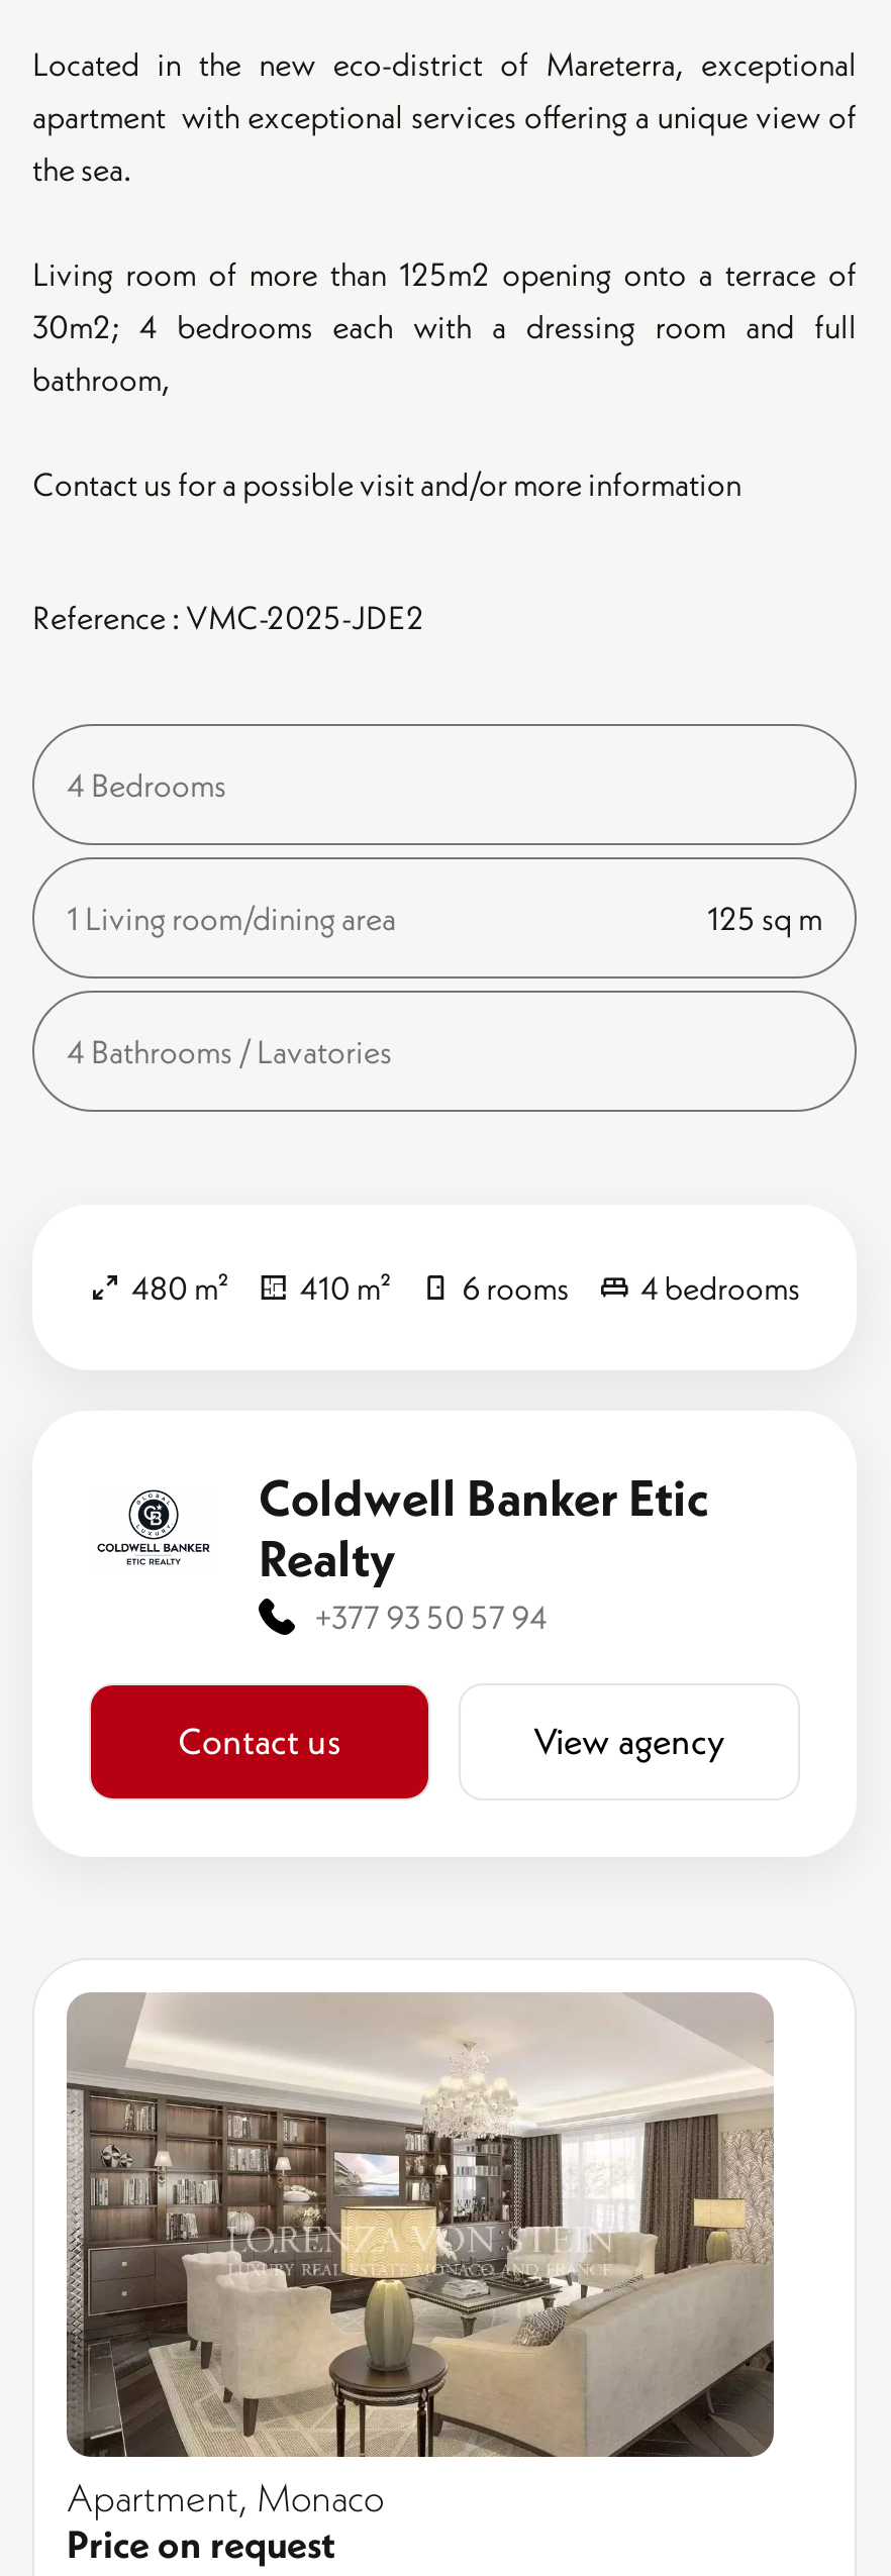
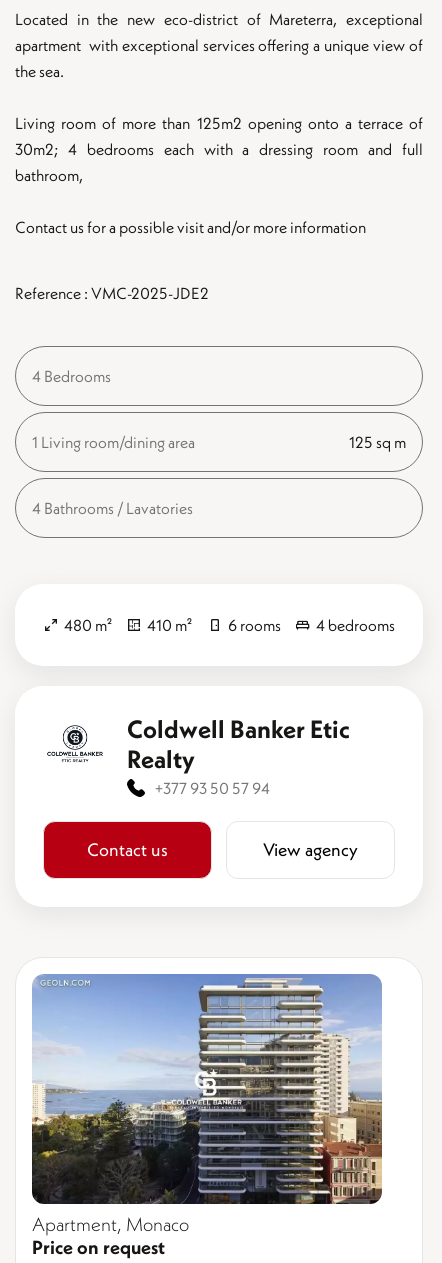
[65,1992,776,2459] [image] -> [32,973,383,1205] [image]

